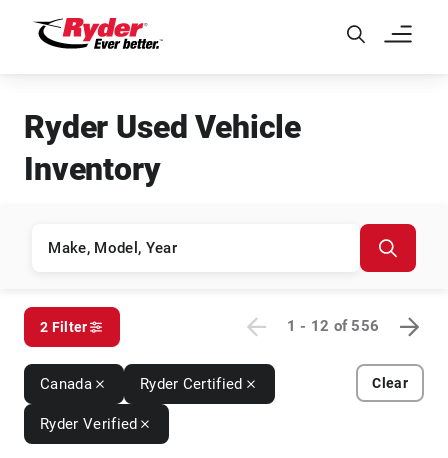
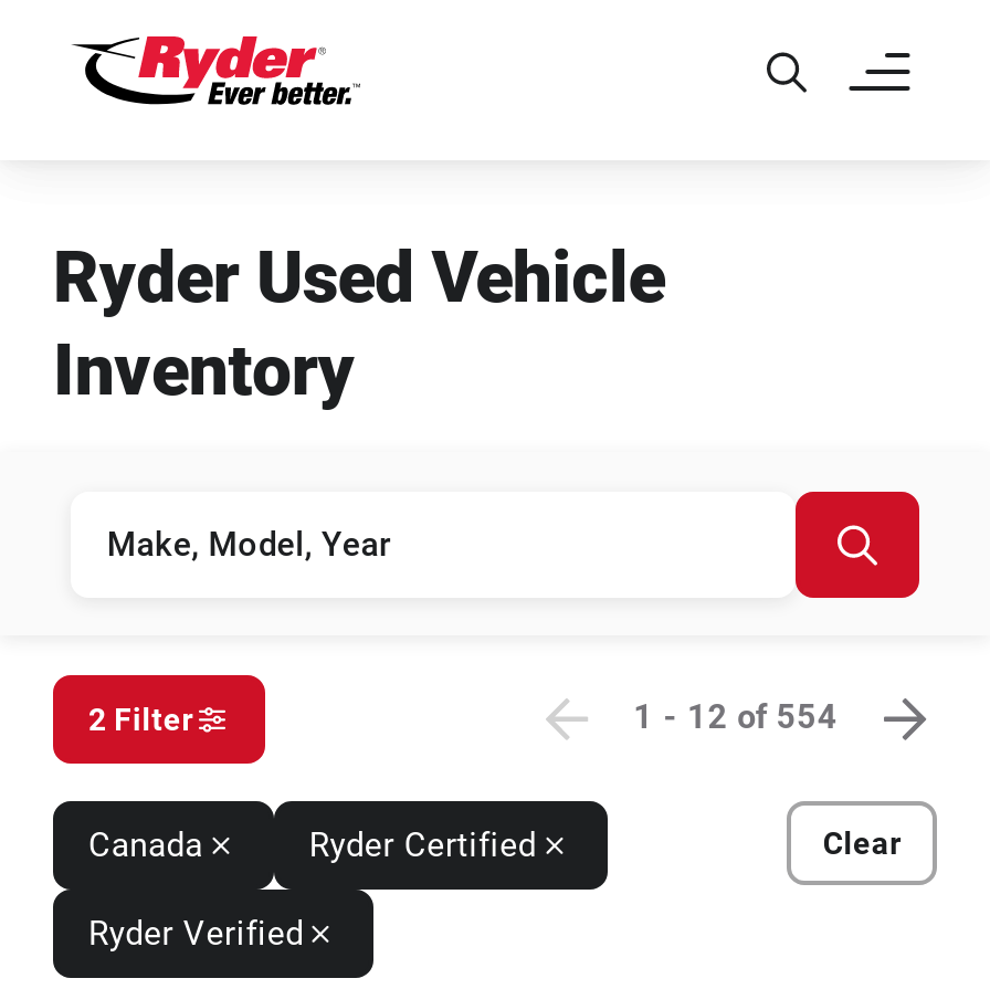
[287,317,379,335] 1 - 12 of 556 -> [634,698,838,738] 1 - 12 of 554

